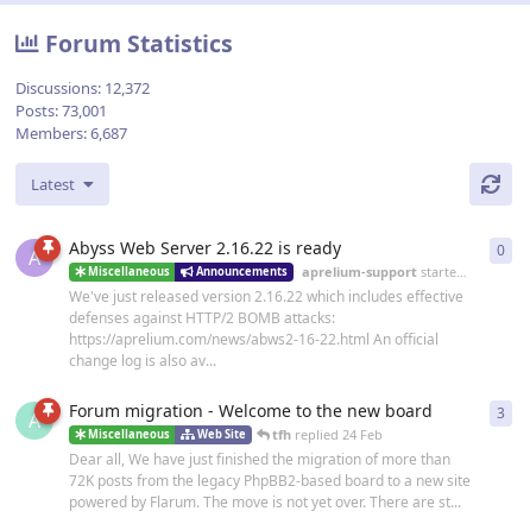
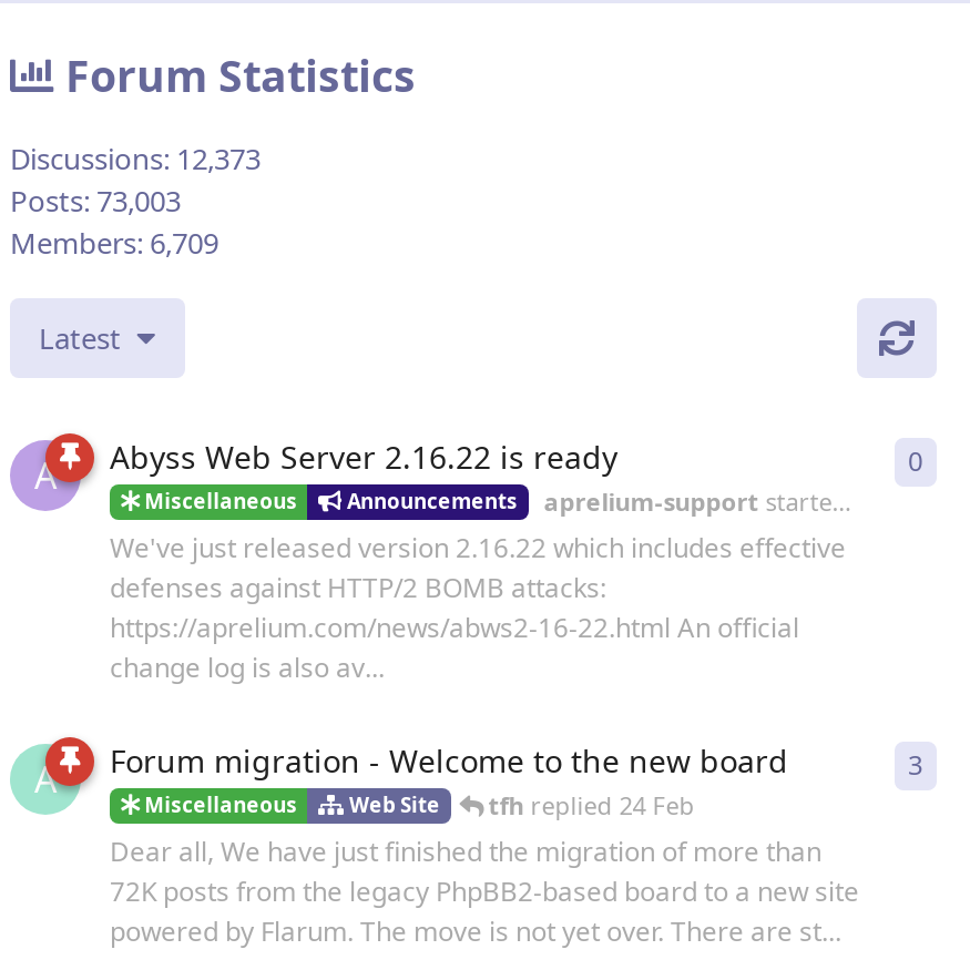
[15,77,150,99] Discussions: 12,372 -> [10,139,261,179] Discussions: 12,373
[15,100,107,121] Posts: 73,001 -> [10,181,181,221] Posts: 73,003
[15,123,127,144] Members: 6,687 -> [10,223,218,263] Members: 6,709

